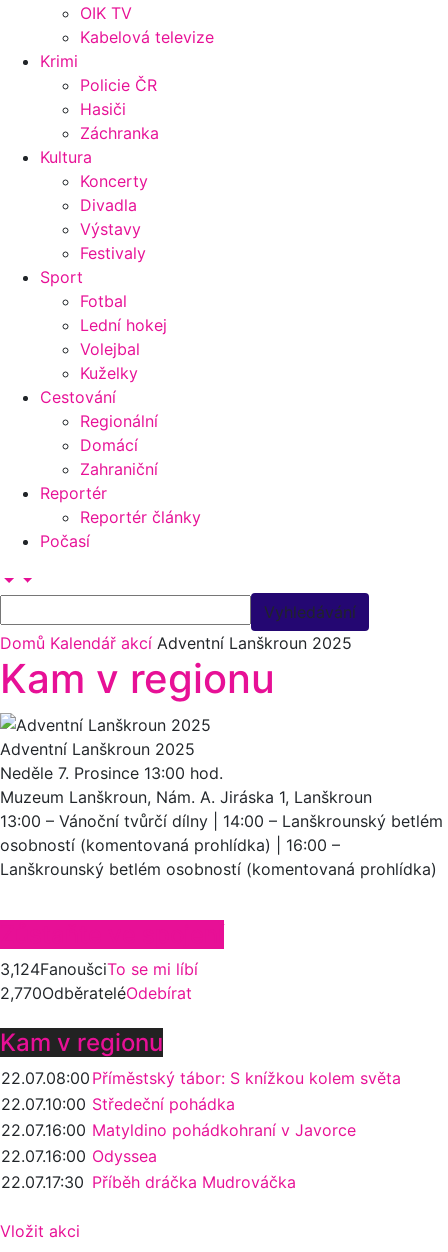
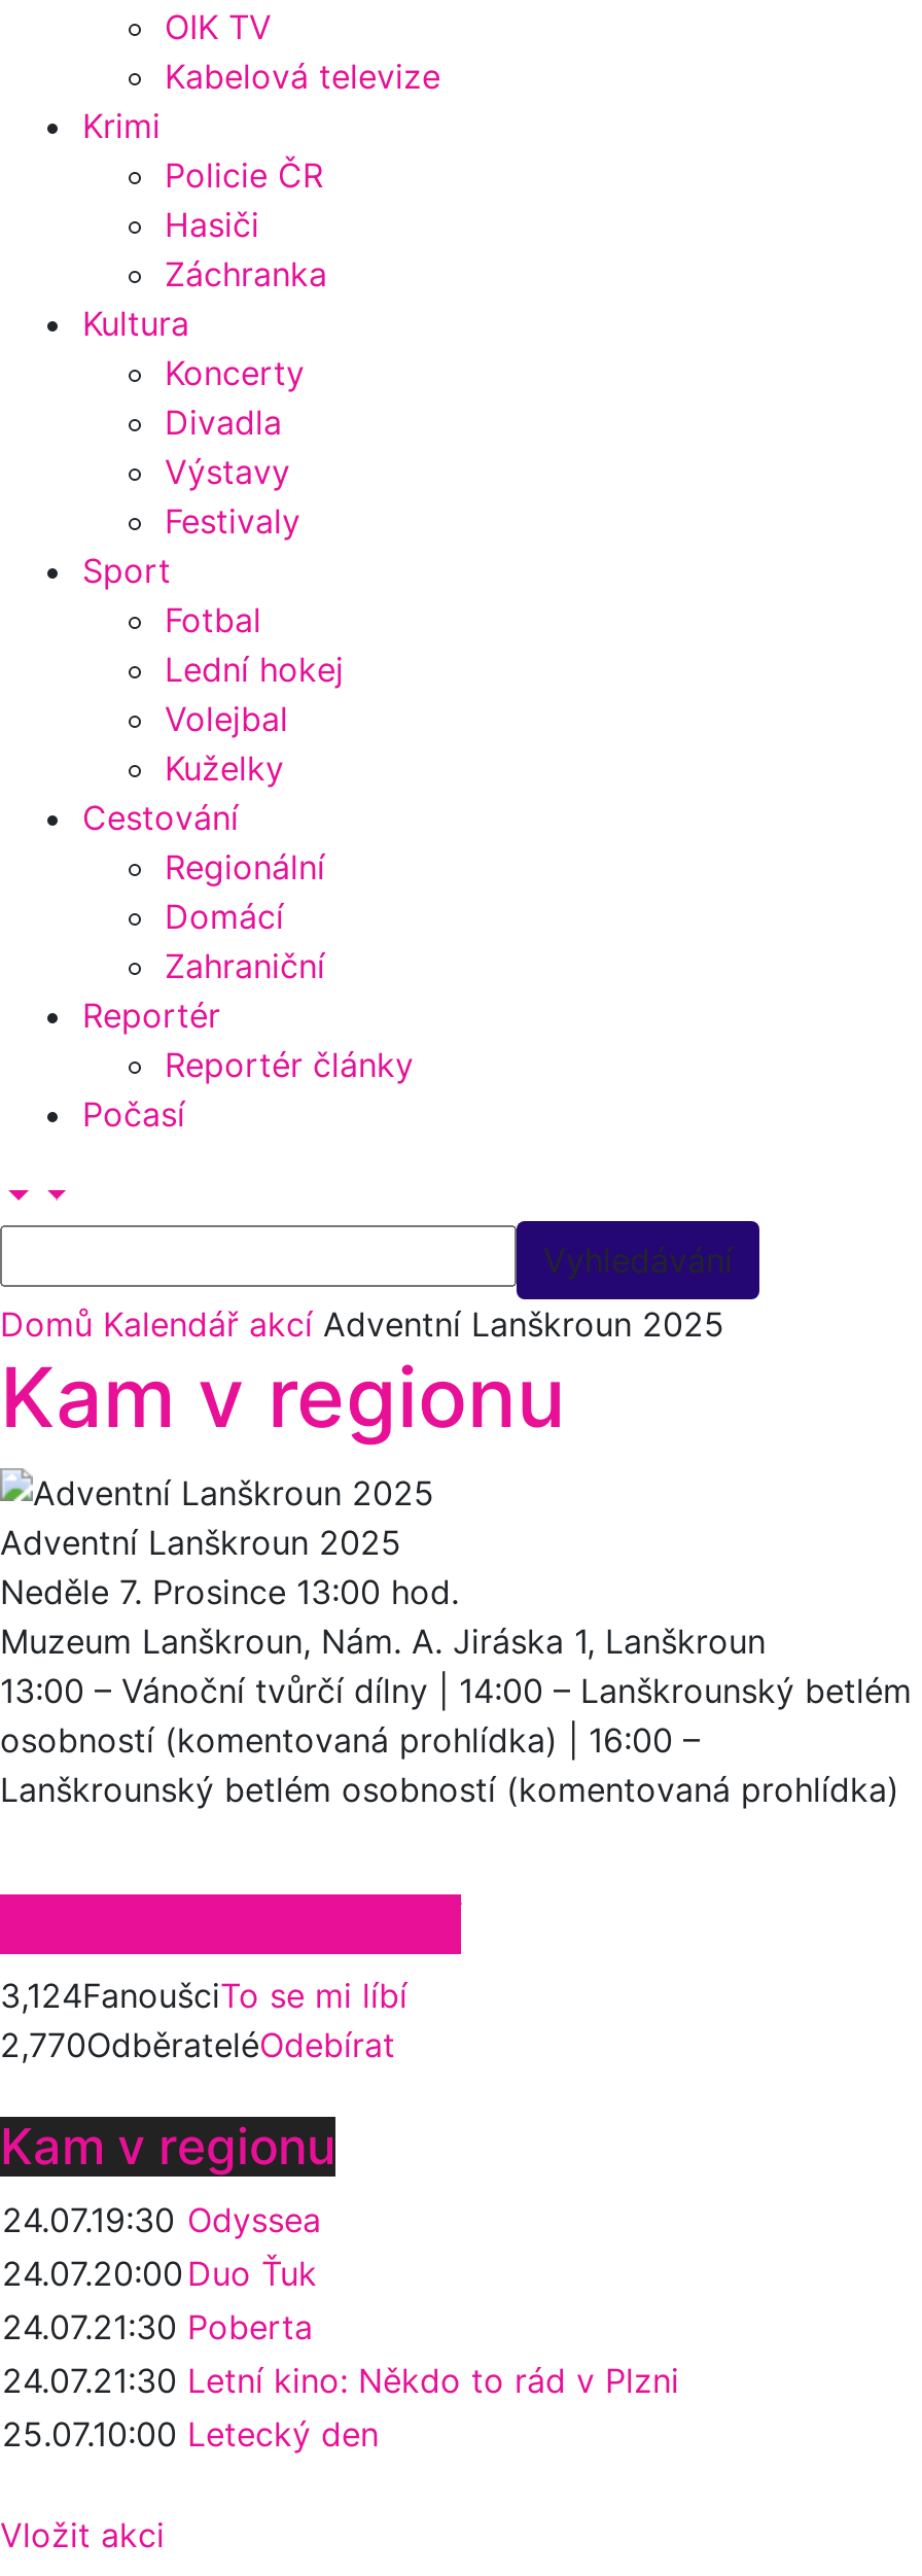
[1,1068,401,1192] 22.07.08:00 Příměstský tábor: S knížkou kolem světa | 22.07.10:00 Středeční pohádka | 22.07.16:00 Matyldino pohádkohraní v Javorce | 22.07.16:00 Odyssea | 22.07.17:30 Příběh dráčka Mudrováčka -> [2,2198,679,2454] 24.07.19:30 Odyssea | 24.07.20:00 Duo Ťuk | 24.07.21:30 Poberta | 24.07.21:30 Letní kino: Někdo to rád v Plzni | 25.07.10:00 Letecký den

